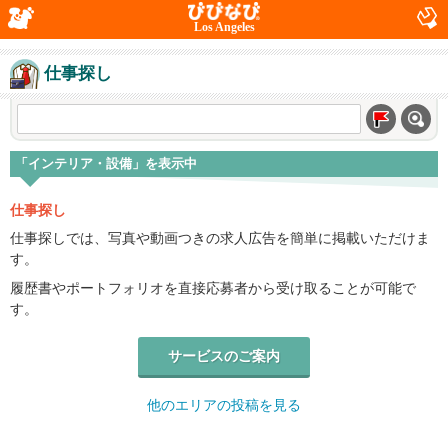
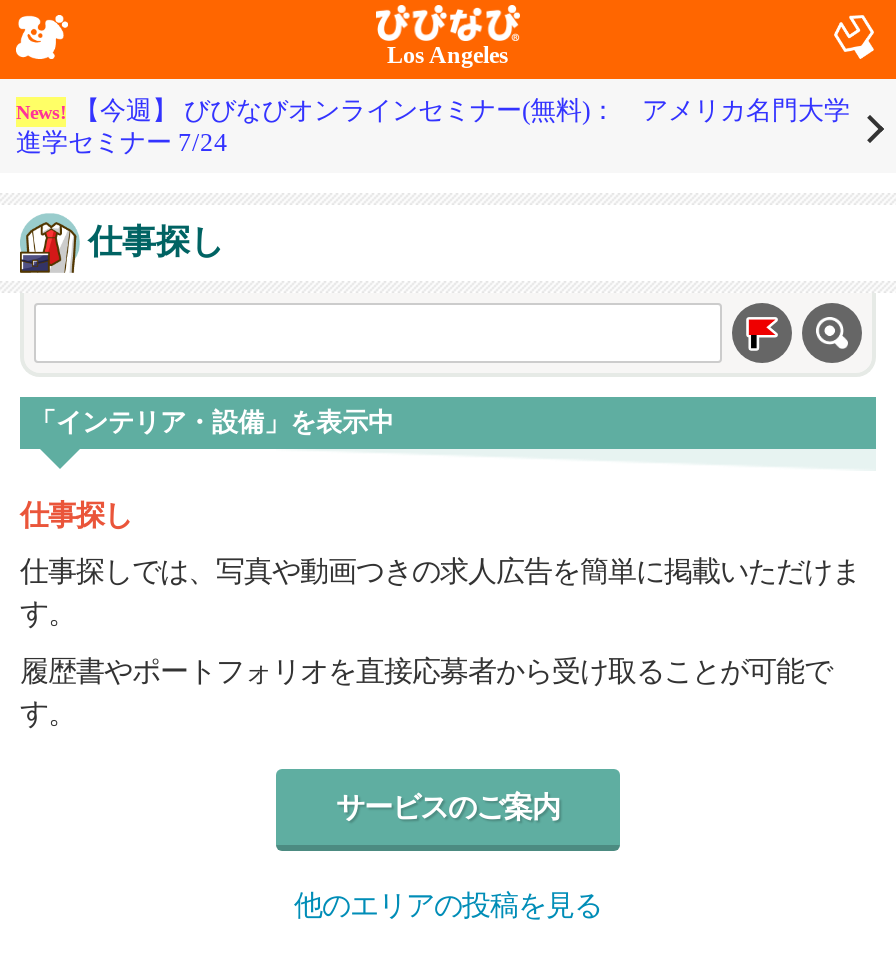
none -> [16,95,850,157] News! 【今週】 びびなびオンラインセミナー(無料)： アメリカ名門大学 | 進学セミナー 7/24

